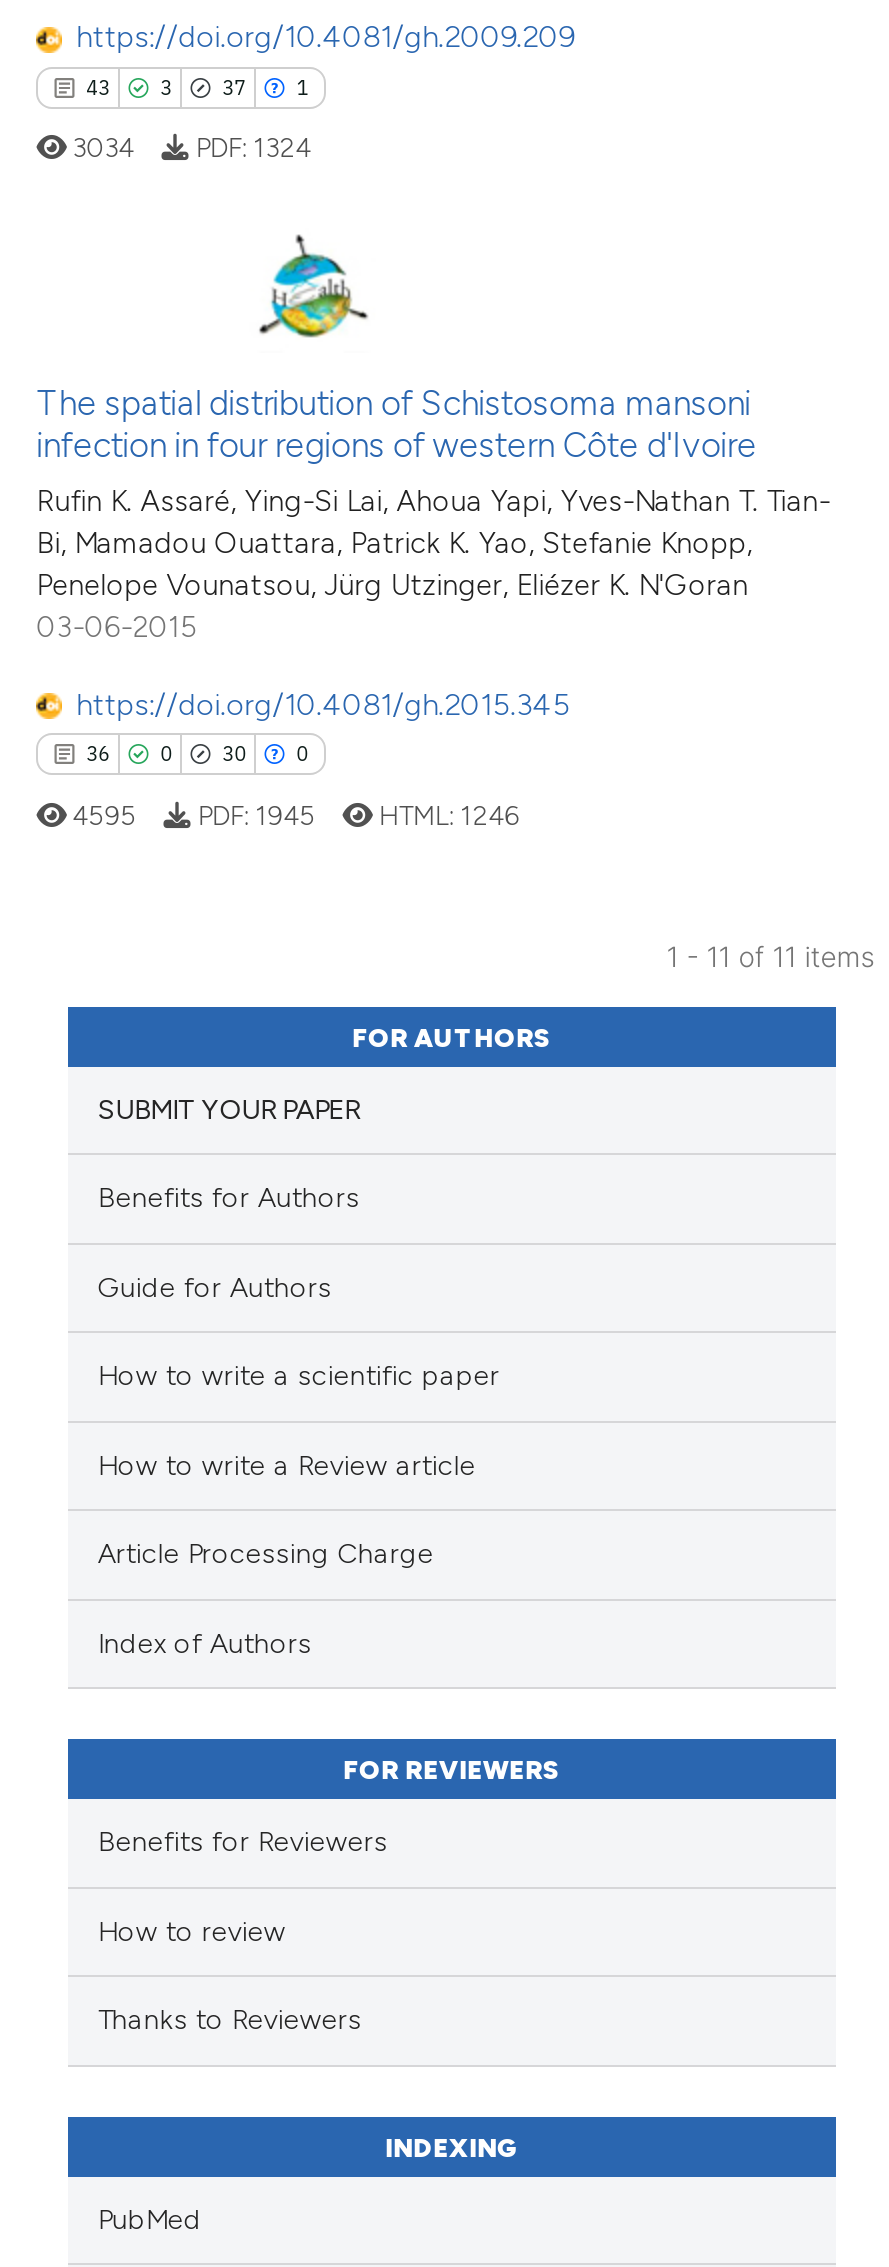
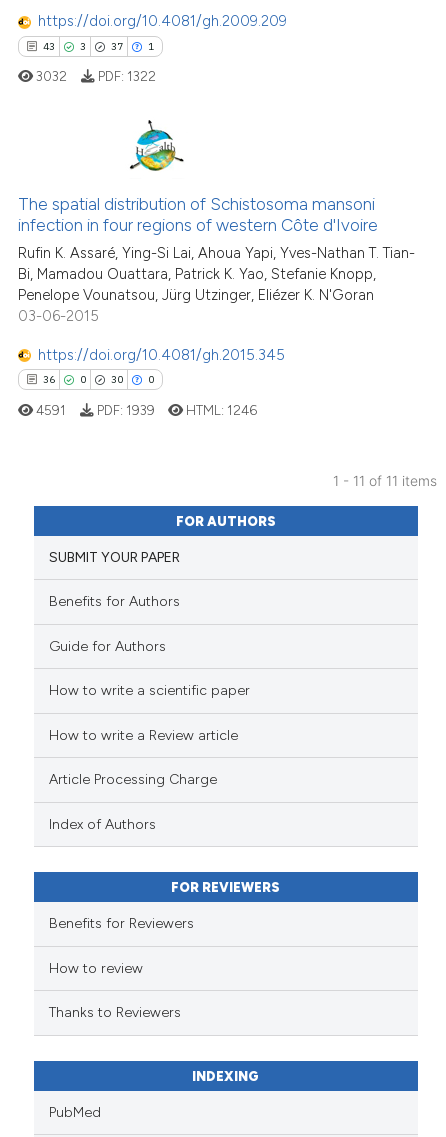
[66,132,134,164] 3034 -> [33,68,67,84] 3032
[189,132,311,164] PDF: 1324 -> [95,68,156,84] PDF: 1322
[66,798,136,830] 4595 -> [33,402,66,418] 4591
[191,798,315,830] PDF: 1945 -> [94,402,155,418] PDF: 1939

